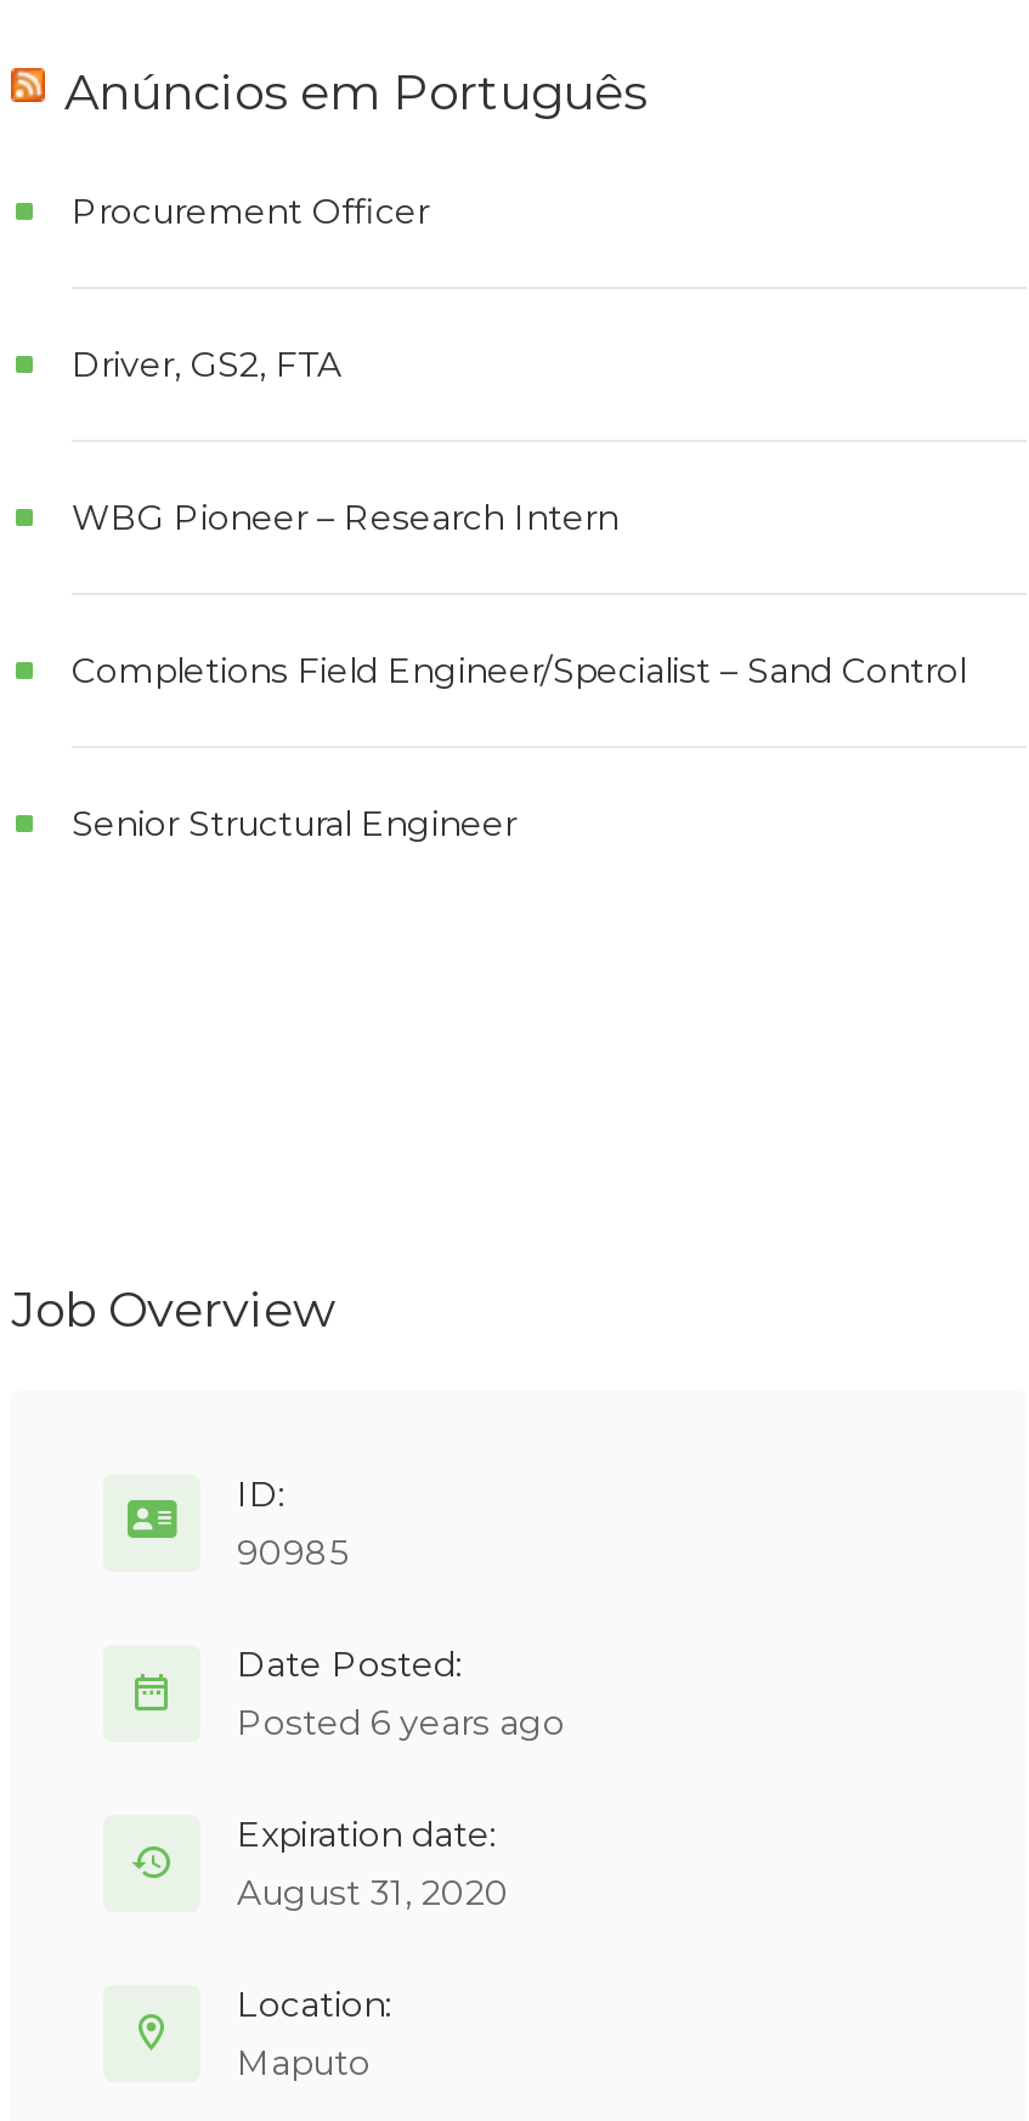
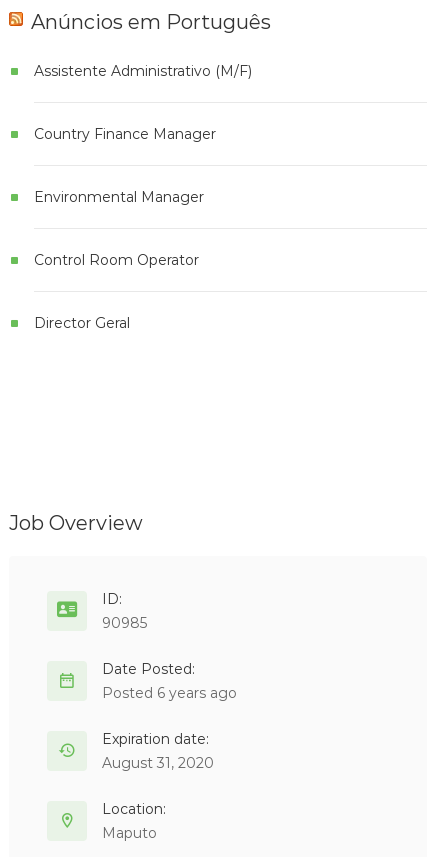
[72,190,429,233] Procurement Officer -> [34,62,252,80] Assistente Administrativo (M/F)
[72,343,341,386] Driver, GS2, FTA -> [34,125,216,143] Country Finance Manager
[72,496,618,539] WBG Pioneer – Research Intern -> [34,188,204,206] Environmental Manager
[72,649,966,692] Completions Field Engineer/Specialist – Sand Control -> [34,251,199,269] Control Room Operator
[72,802,516,845] Senior Structural Engineer -> [34,314,130,332] Director Geral

